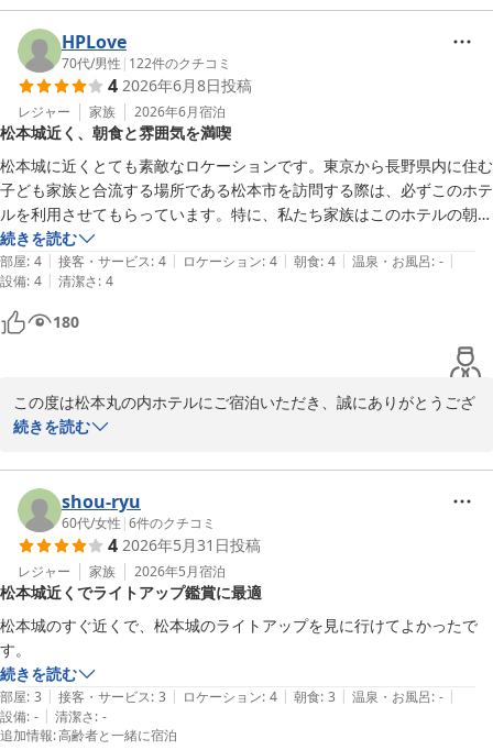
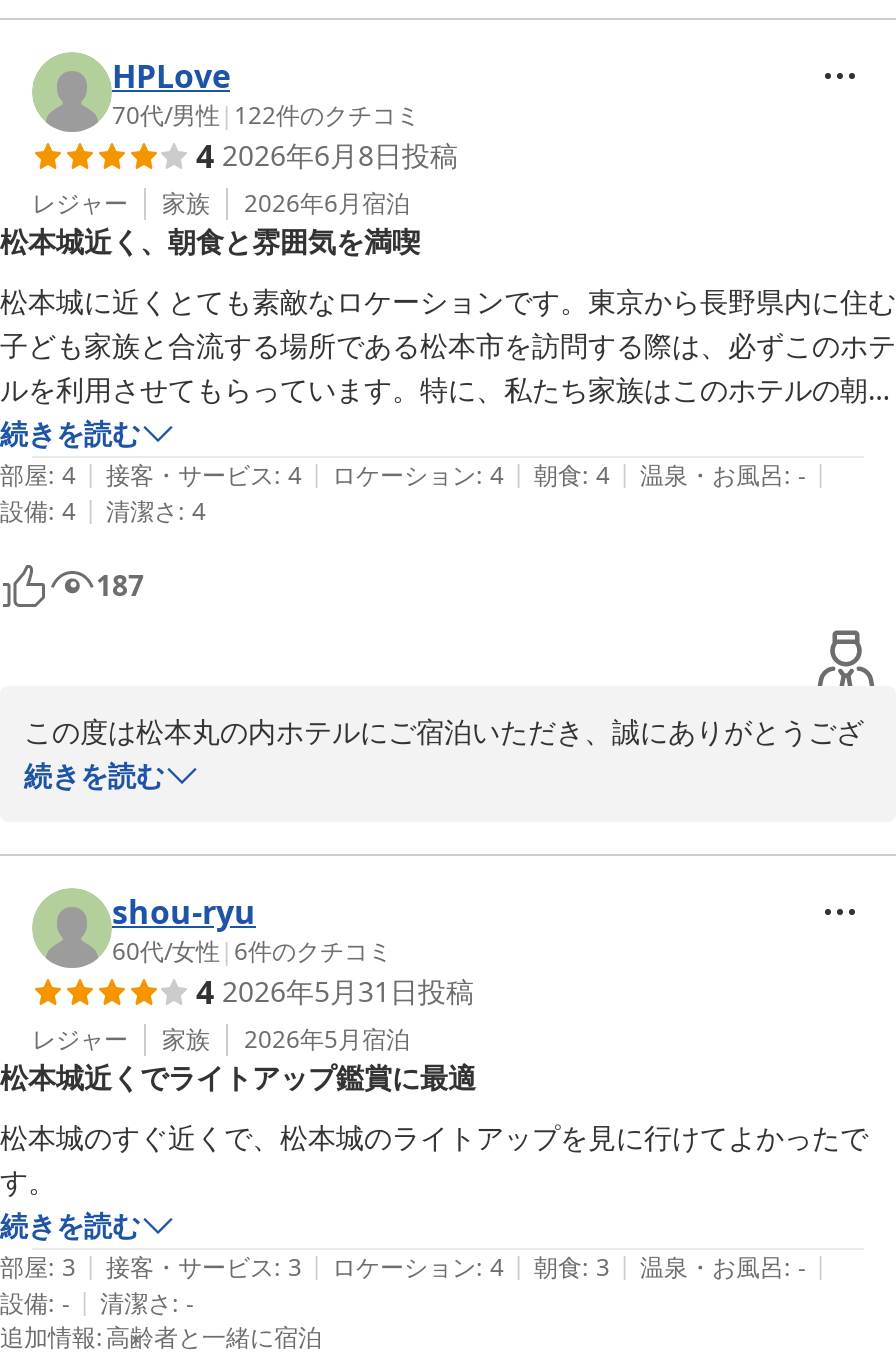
[53,311,79,332] 180 -> [96,566,144,604] 187

